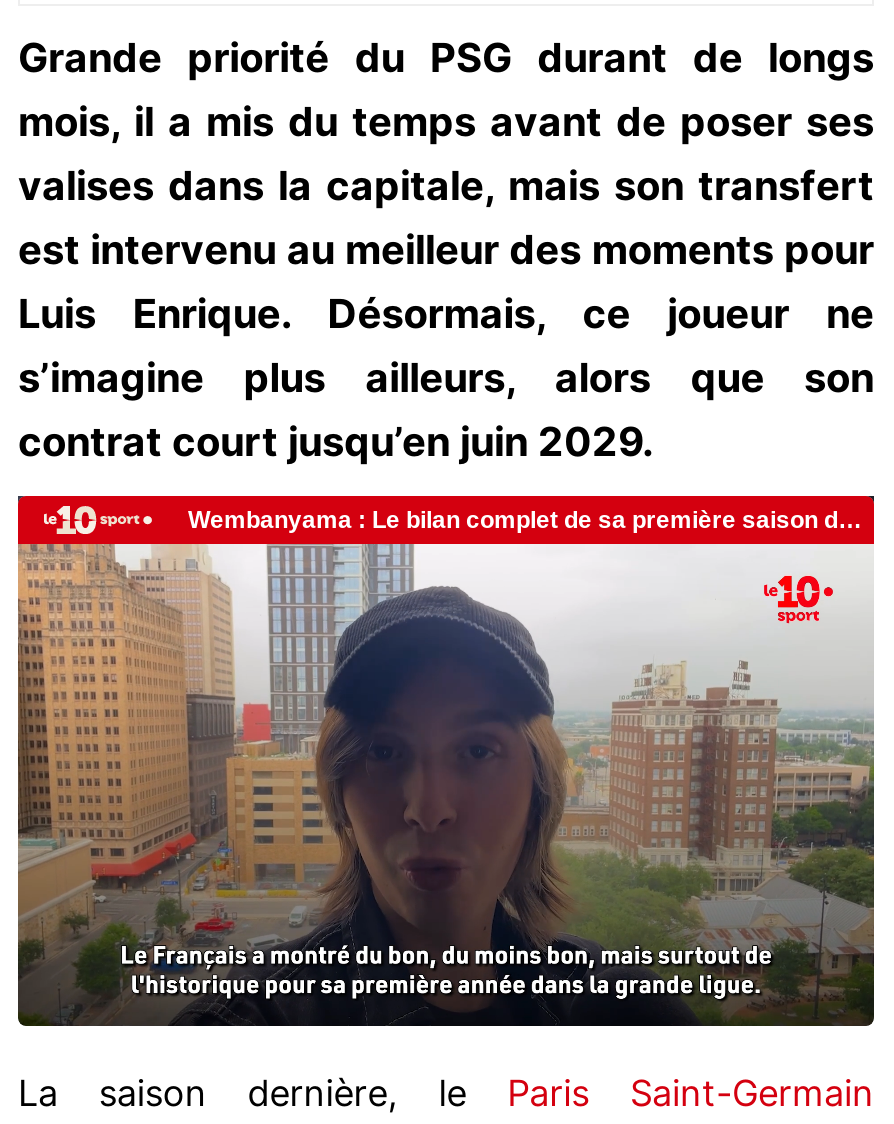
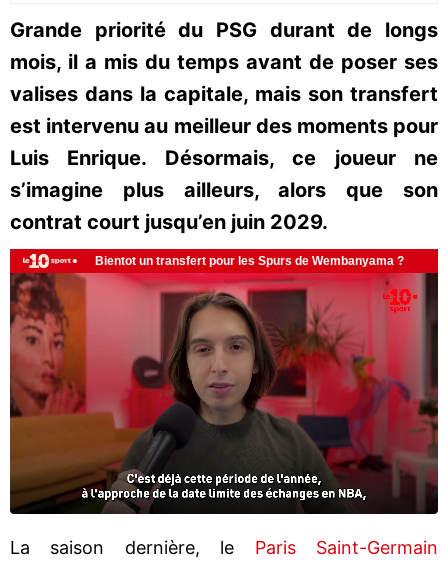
[18,510,876,1026] [image] -> [9,255,439,513] [image]

